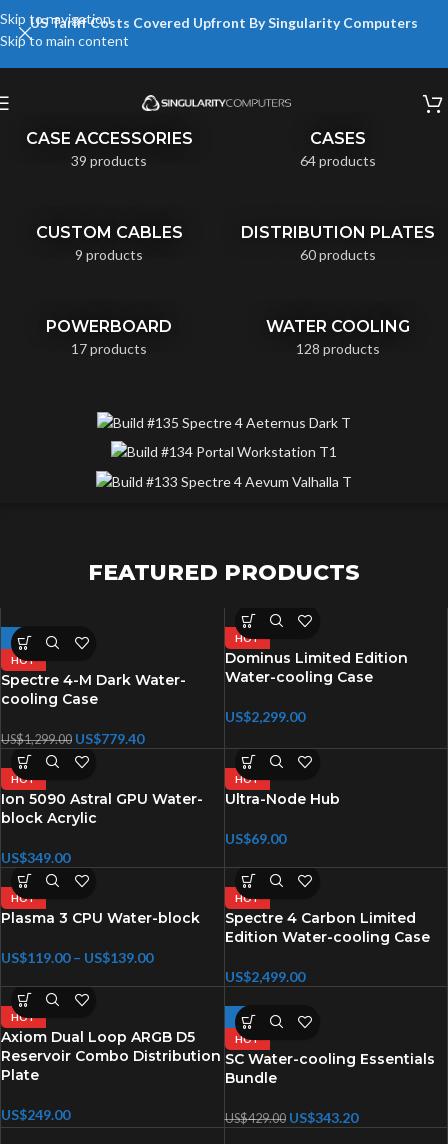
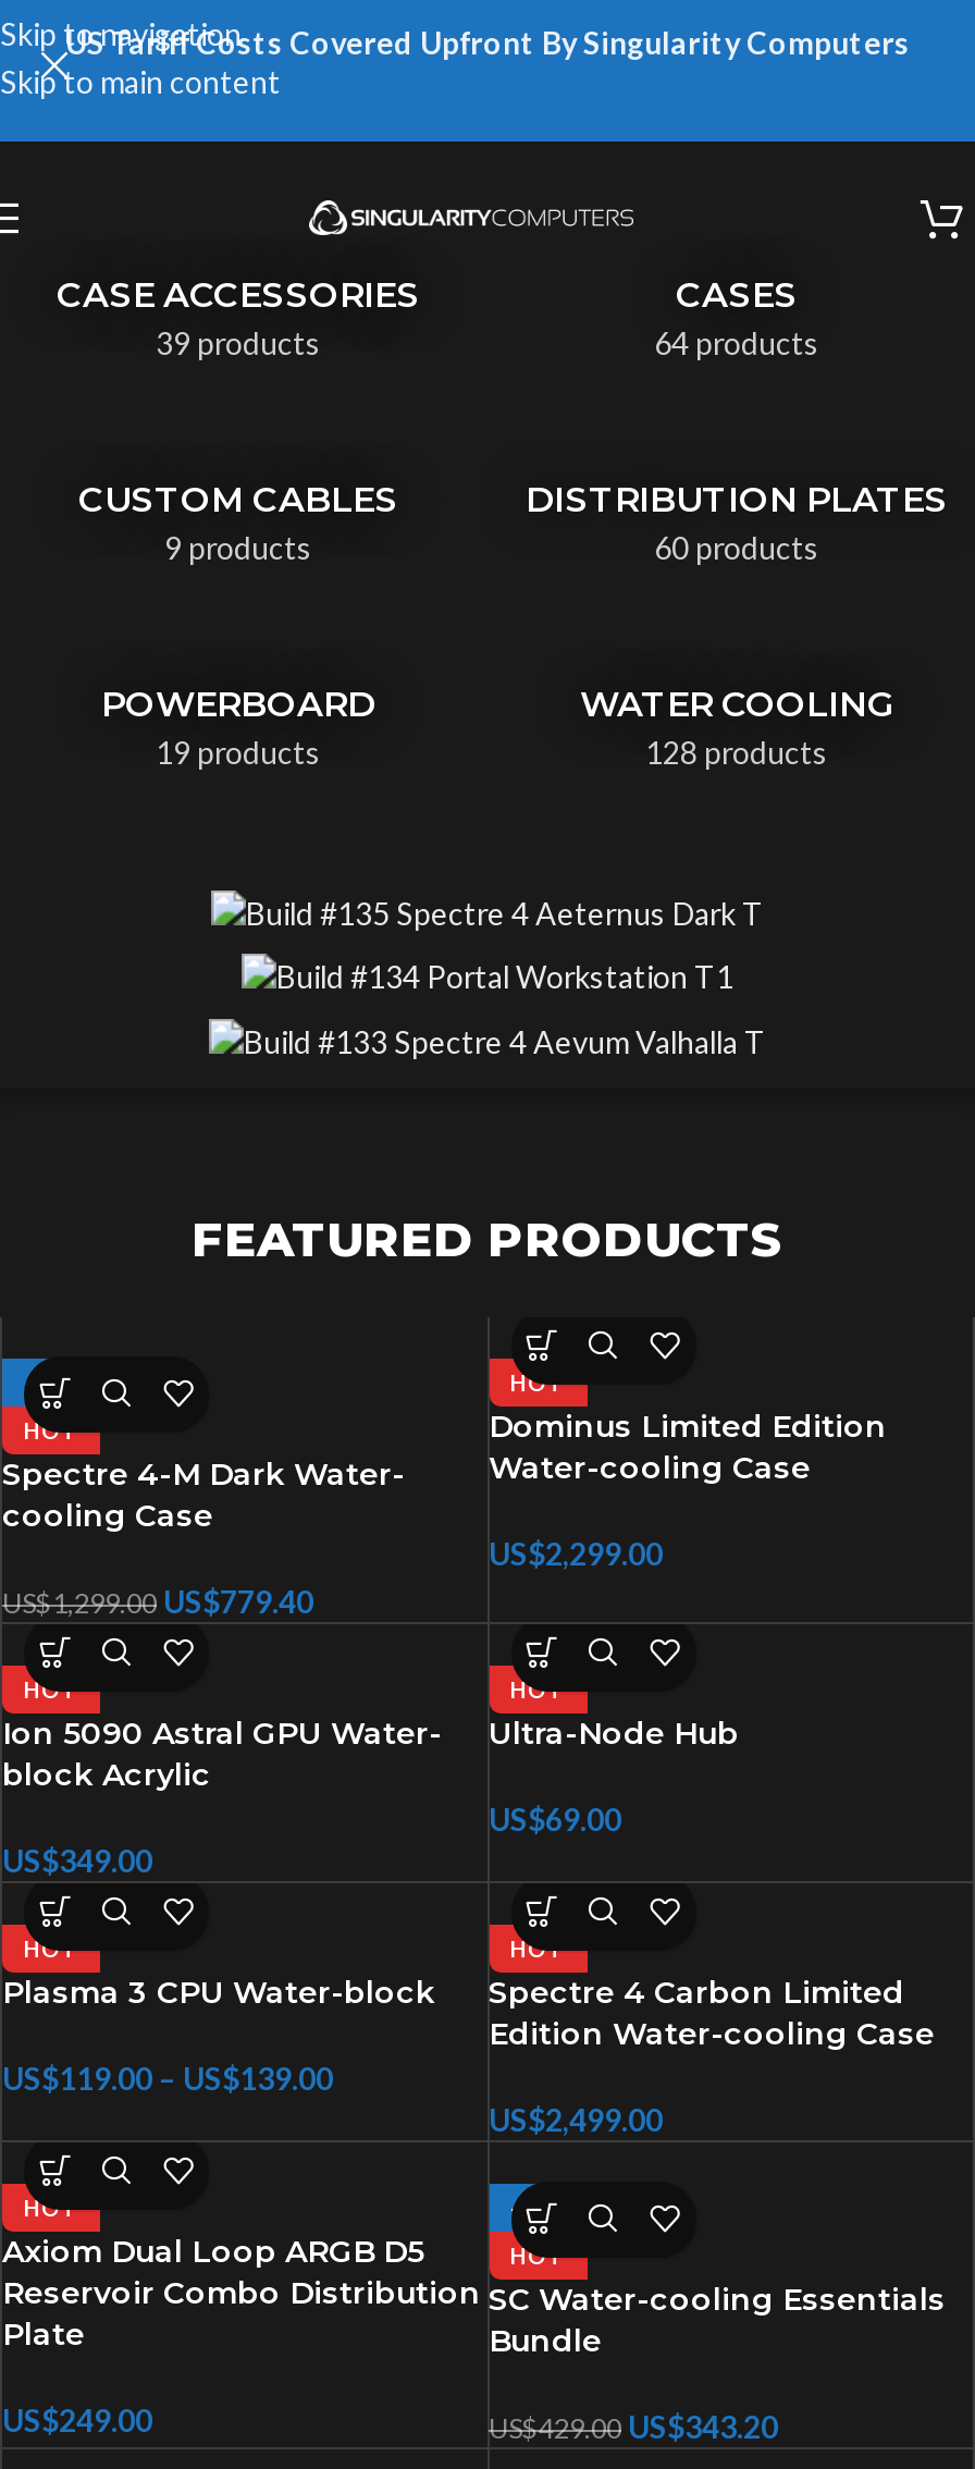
[71,340,147,357] 17 products -> [156,734,321,771] 19 products

